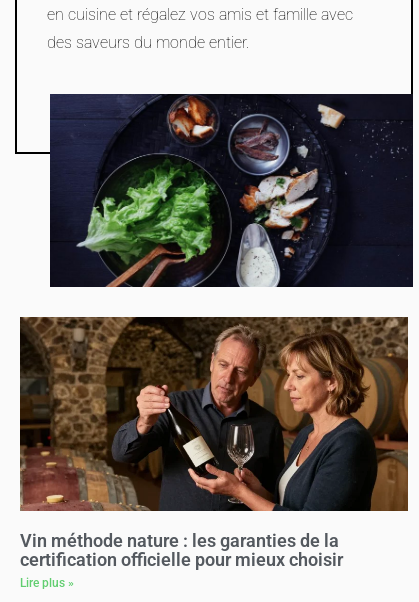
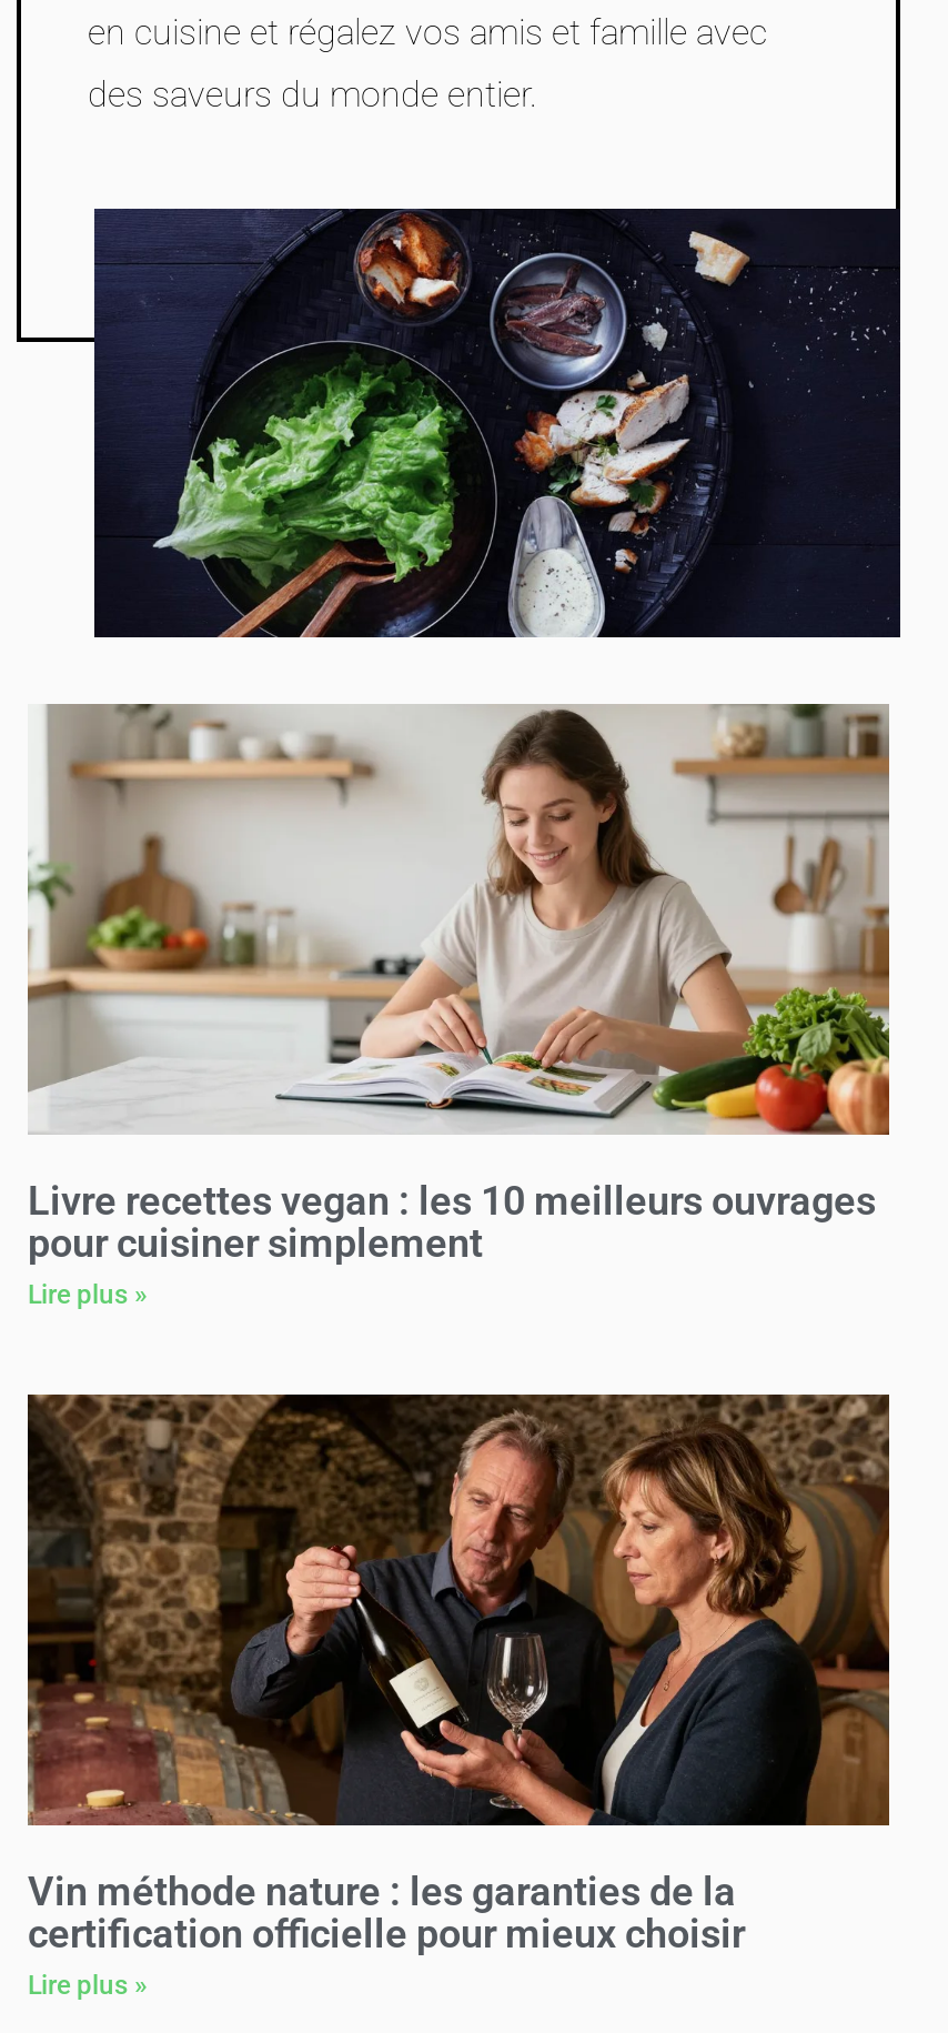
none -> [28,704,889,1311] [image] | Livre recettes vegan : les 10 meilleurs ouvrages | pour cuisiner simplement | Lire plus »

